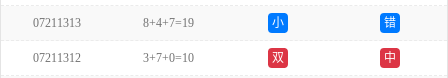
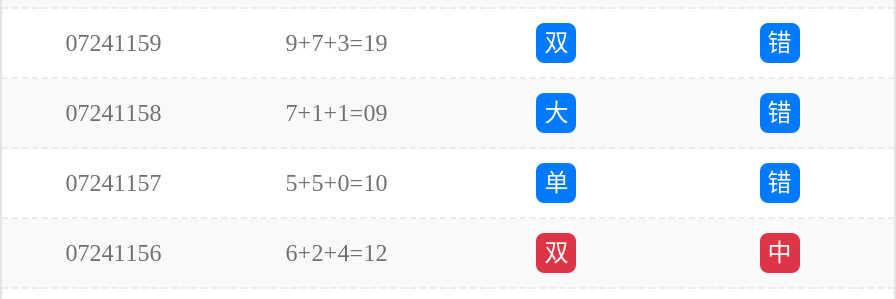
[33,16,284,30] 07211313 | 8+4+7=19 | 小 -> [66,29,568,57] 07241159 | 9+7+3=19 | 双
[33,51,194,65] 07211312 | 3+7+0=10 -> [66,99,792,267] 07241158 | 7+1+1=09 | 大 | 错 | 07241157 | 5+5+0=10 | 单 | 错 | 07241156 | 6+2+4=12

